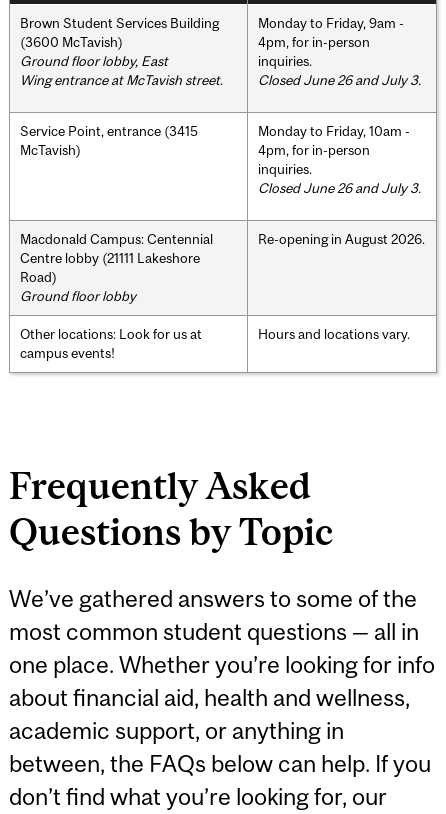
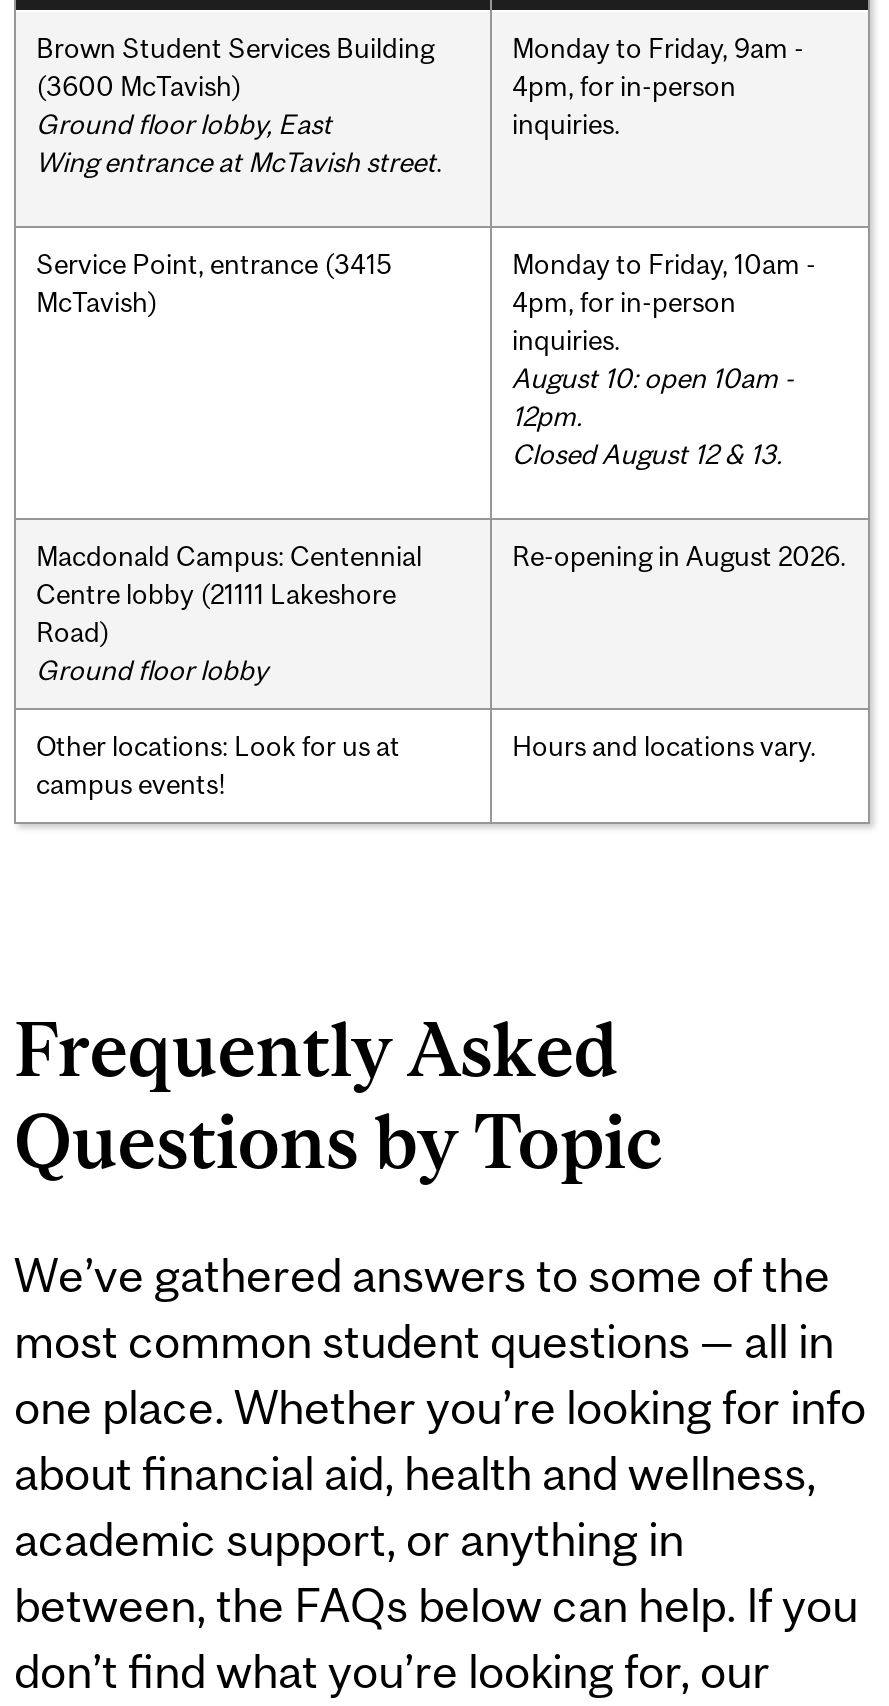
[258,72,421,88] Closed June 26 and July 3. -> none
[258,180,421,196] Closed June 26 and July 3. -> [512,361,794,469] August 10: open 10am - | 12pm. | Closed August 12 & 13.

